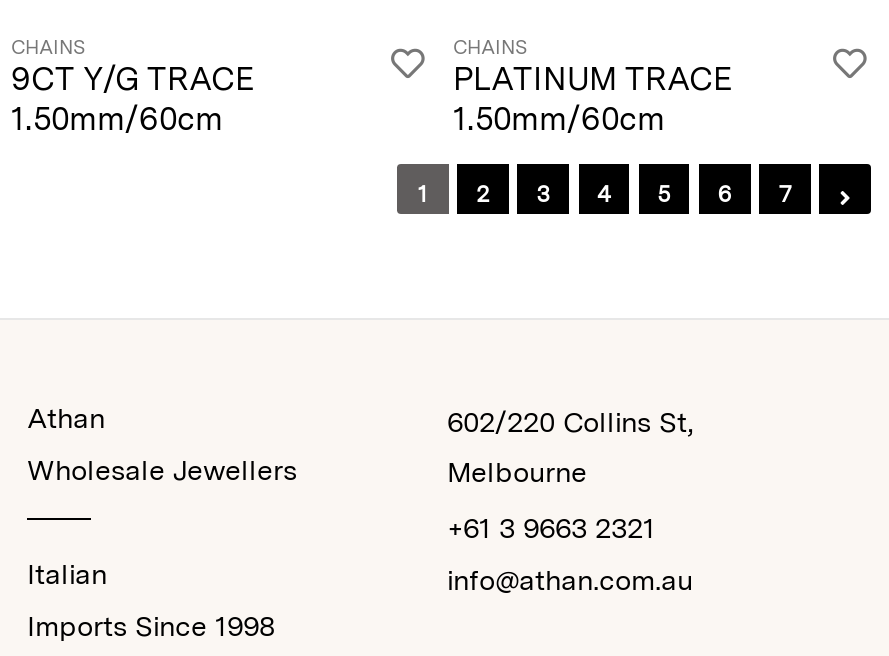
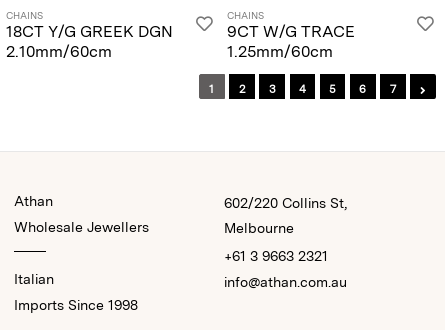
[11,59,255,137] 9CT Y/G TRACE | 1.50mm/60cm -> [6,21,173,60] 18CT Y/G GREEK DGN | 2.10mm/60cm
[453,59,733,137] PLATINUM TRACE | 1.50mm/60cm -> [227,21,355,60] 9CT W/G TRACE | 1.25mm/60cm

